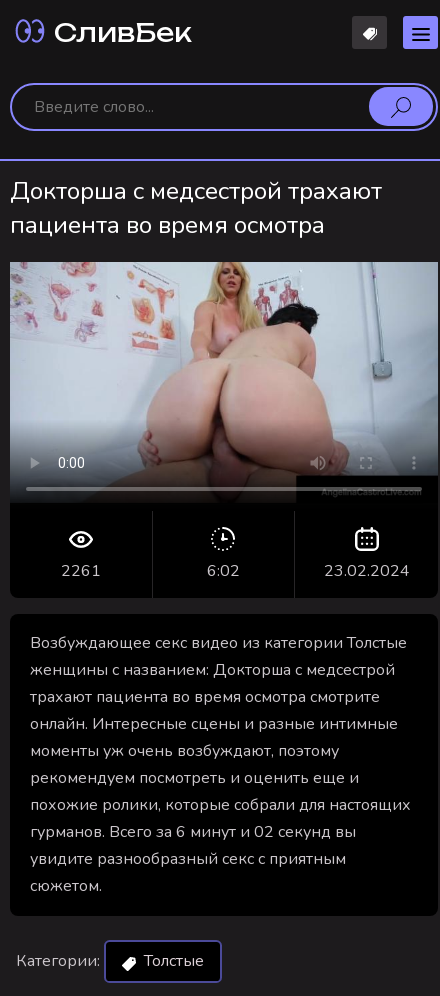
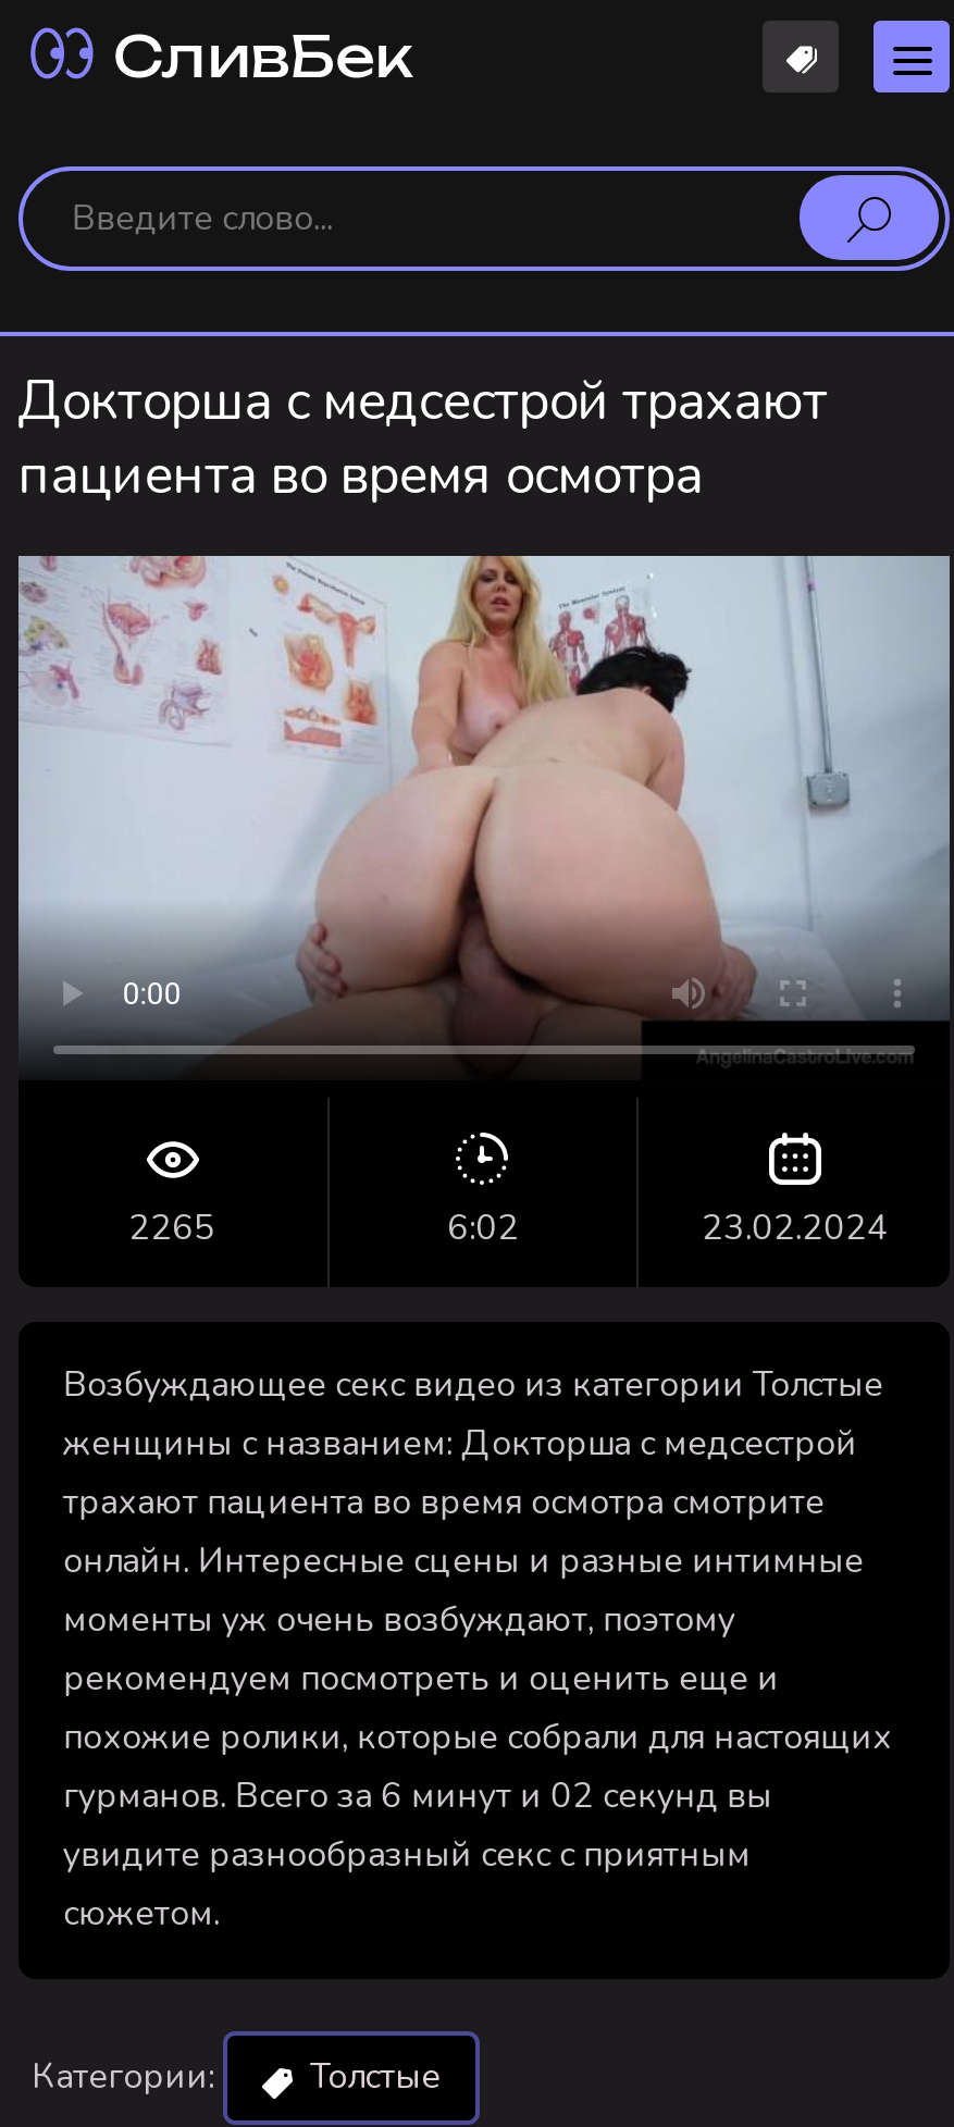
[60,560,100,582] 2261 -> [128,1205,215,1252] 2265

